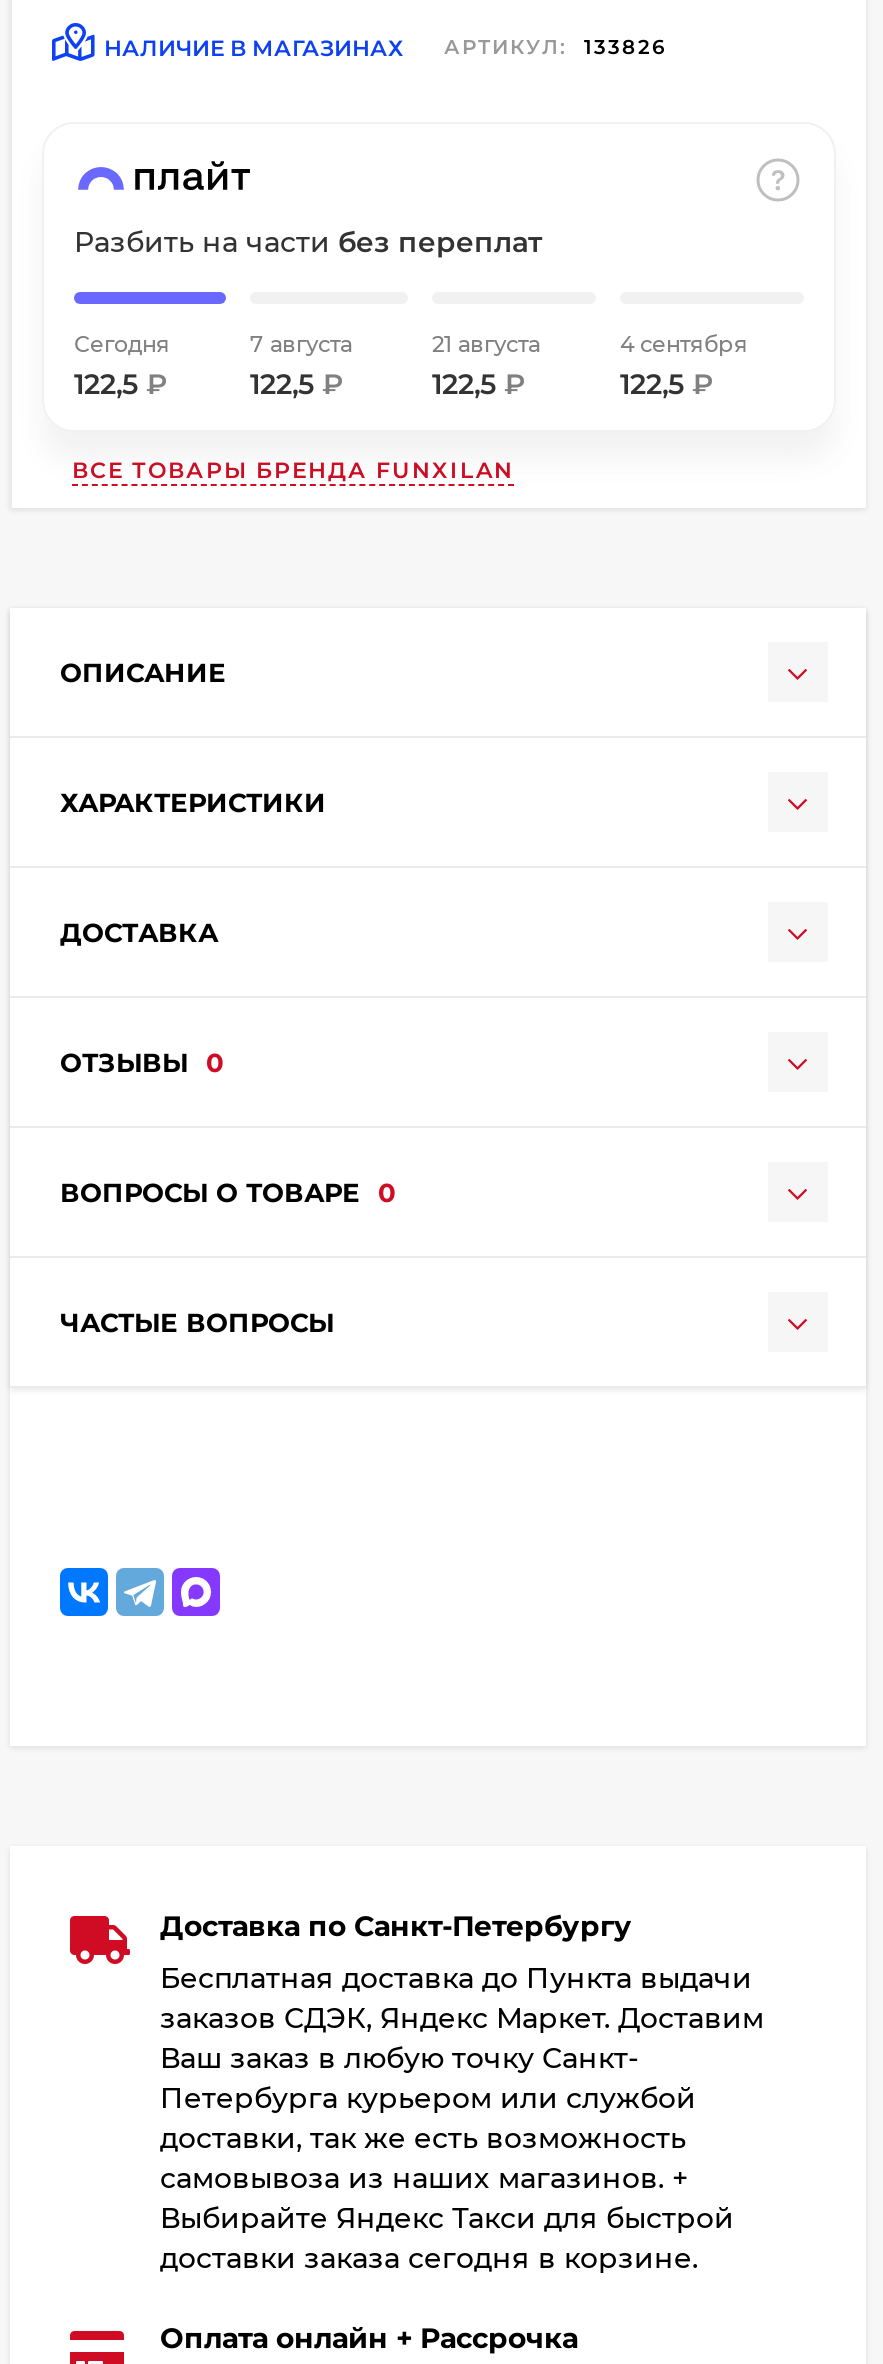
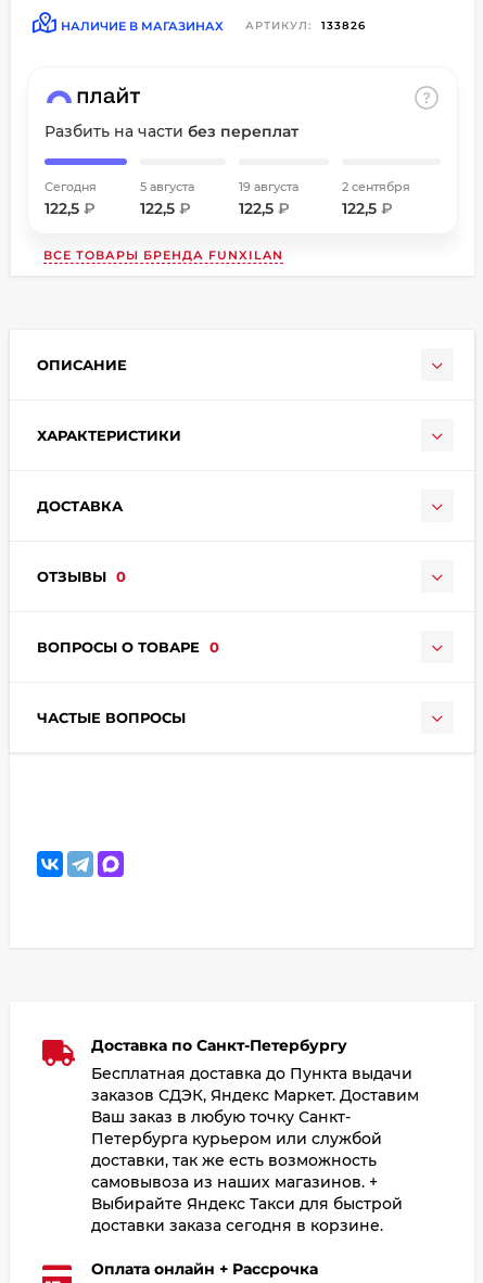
[250,330,352,358] 7 августа -> [140,179,195,194] 5 августа
[432,330,540,358] 21 августа -> [238,179,298,194] 19 августа
[620,330,748,358] 4 сентября -> [342,179,410,194] 2 сентября

